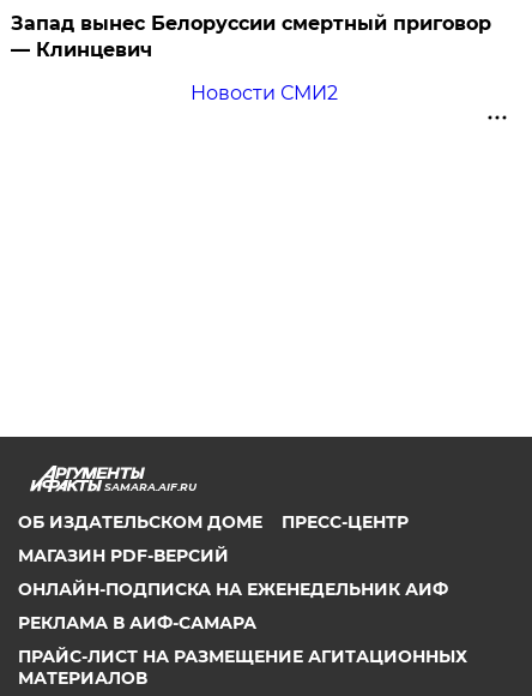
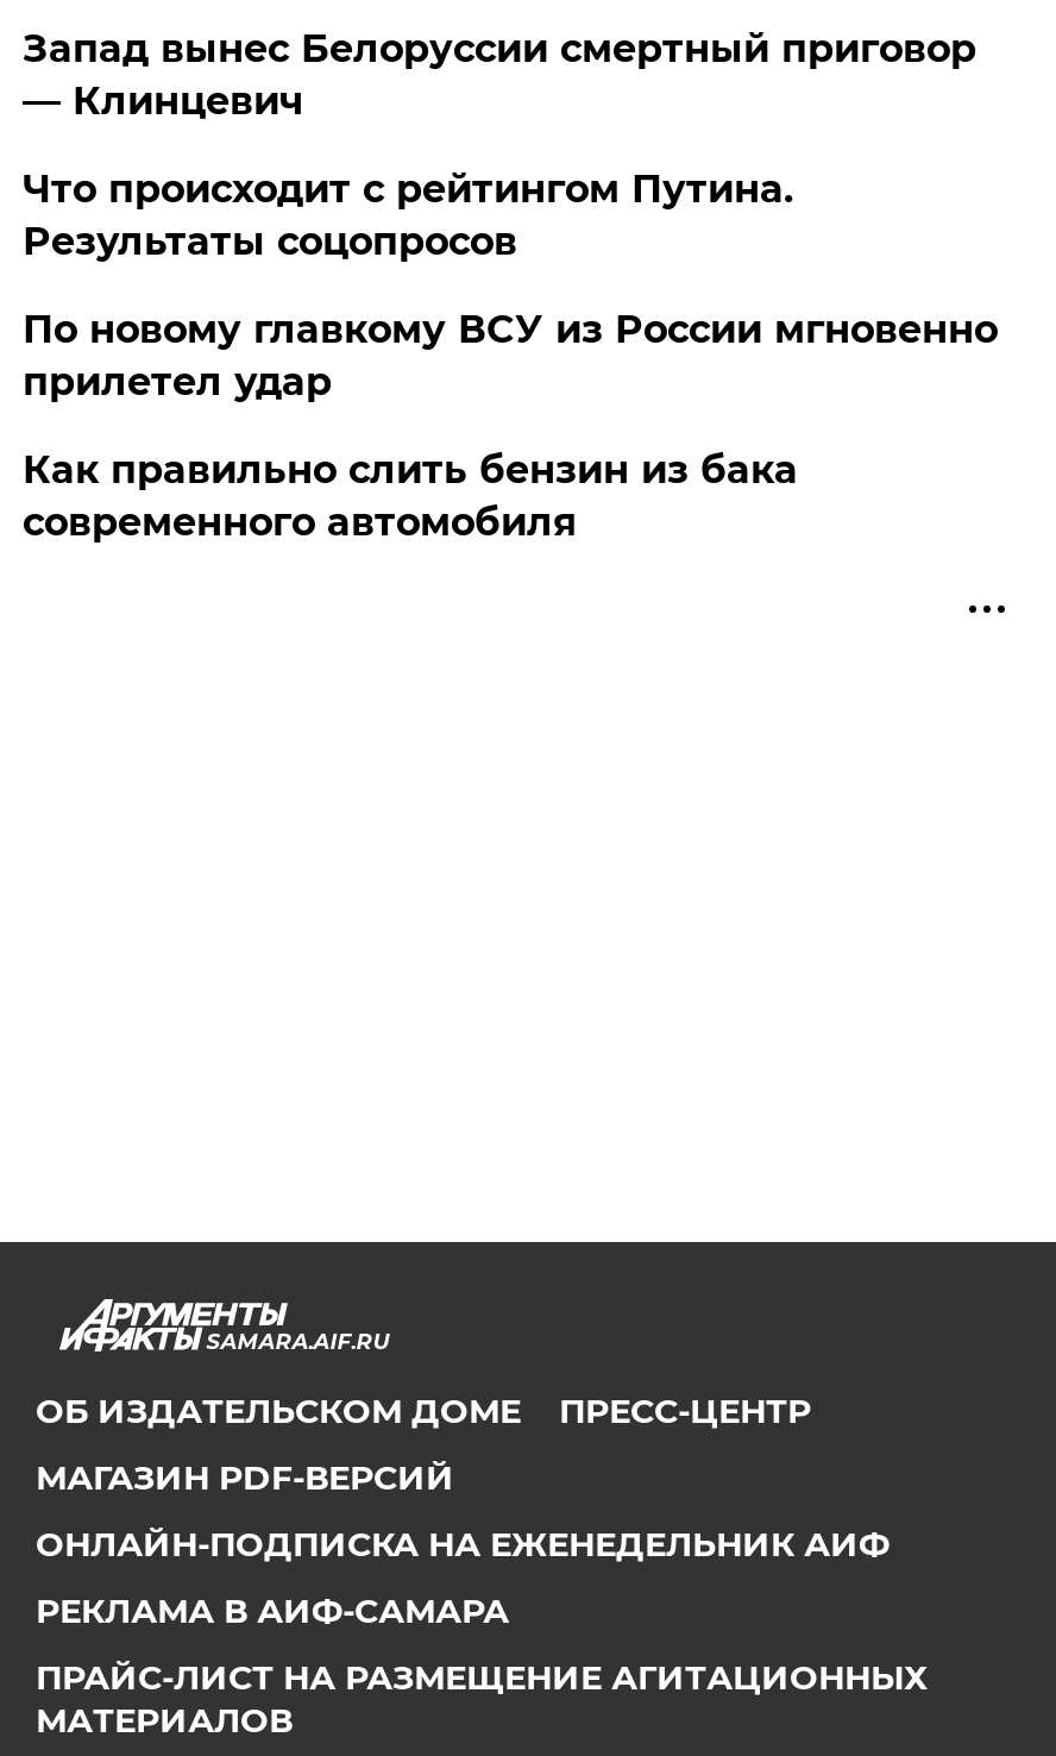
[190,81,338,104] Новости СМИ2 -> [22,166,997,545] Что происходит с рейтингом Путина. | Результаты соцопросов | По новому главкому ВСУ из России мгновенно | прилетел удар | Как правильно слить бензин из бака | современного автомобиля

